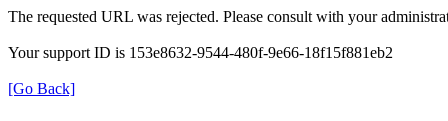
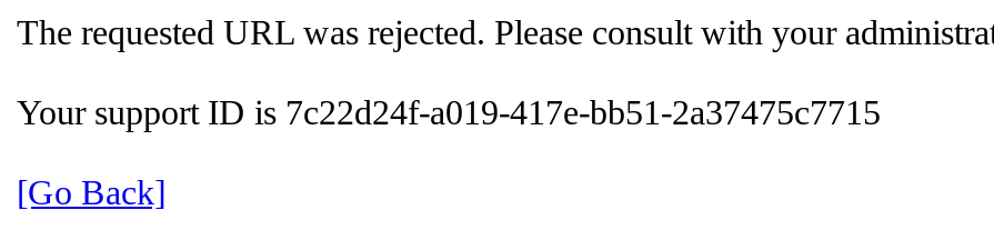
[8,44,393,61] Your support ID is 153e8632-9544-480f-9e66-18f15f881eb2 -> [17,93,881,131] Your support ID is 7c22d24f-a019-417e-bb51-2a37475c7715

